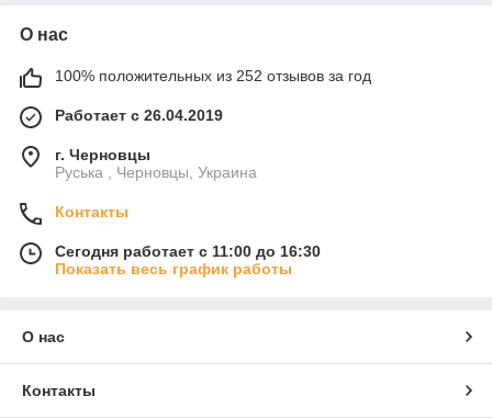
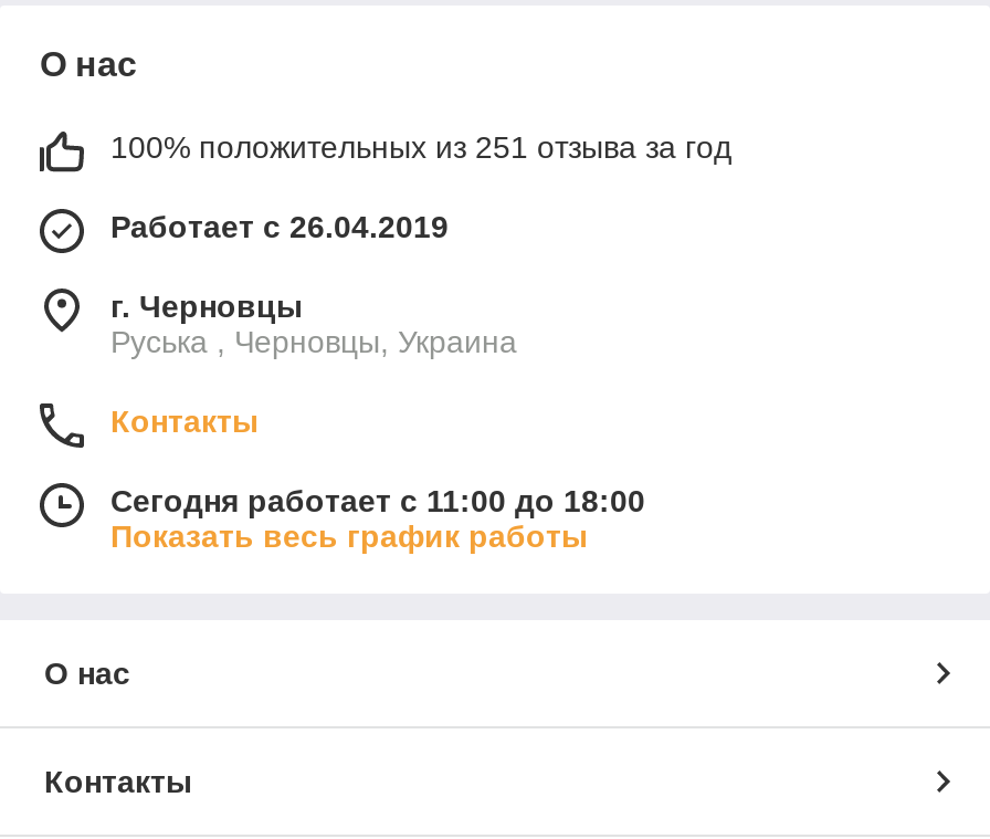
[55,67,371,84] 100% положительных из 252 отзывов за год -> [110,129,731,164] 100% положительных из 251 отзыва за год
[55,242,321,260] Сегодня работает с 11:00 до 16:30 -> [110,483,645,518] Сегодня работает с 11:00 до 18:00

